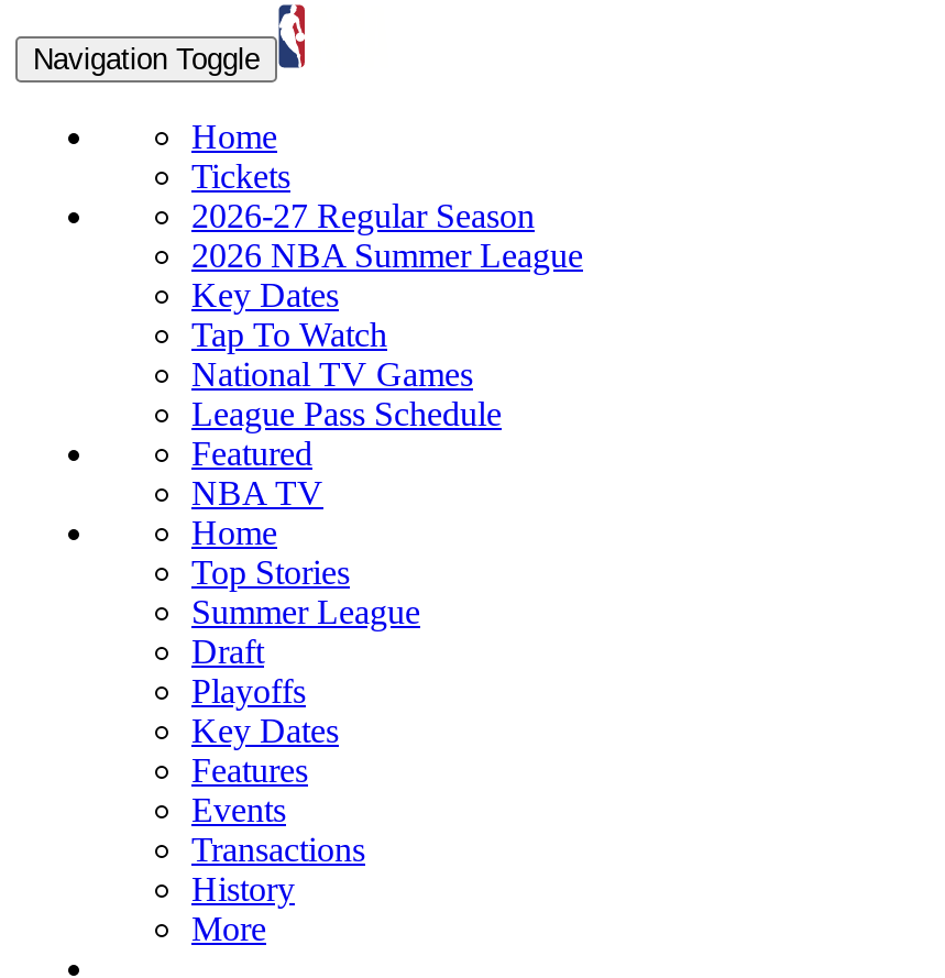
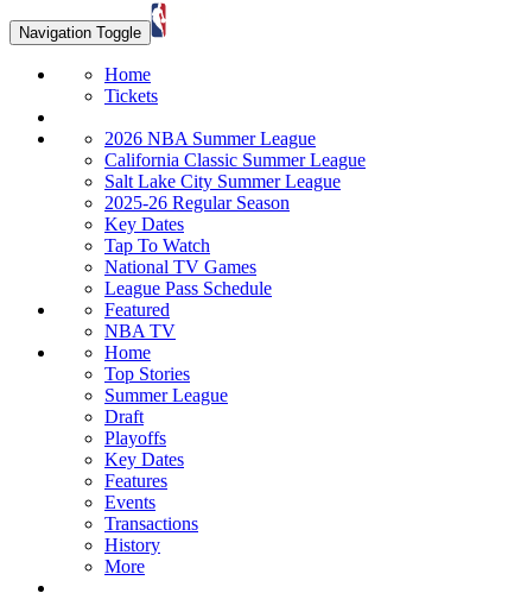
[191,197,535,234] 2026-27 Regular Season -> none
none -> [104,150,366,213] California Classic Summer League | Salt Lake City Summer League | 2025-26 Regular Season

